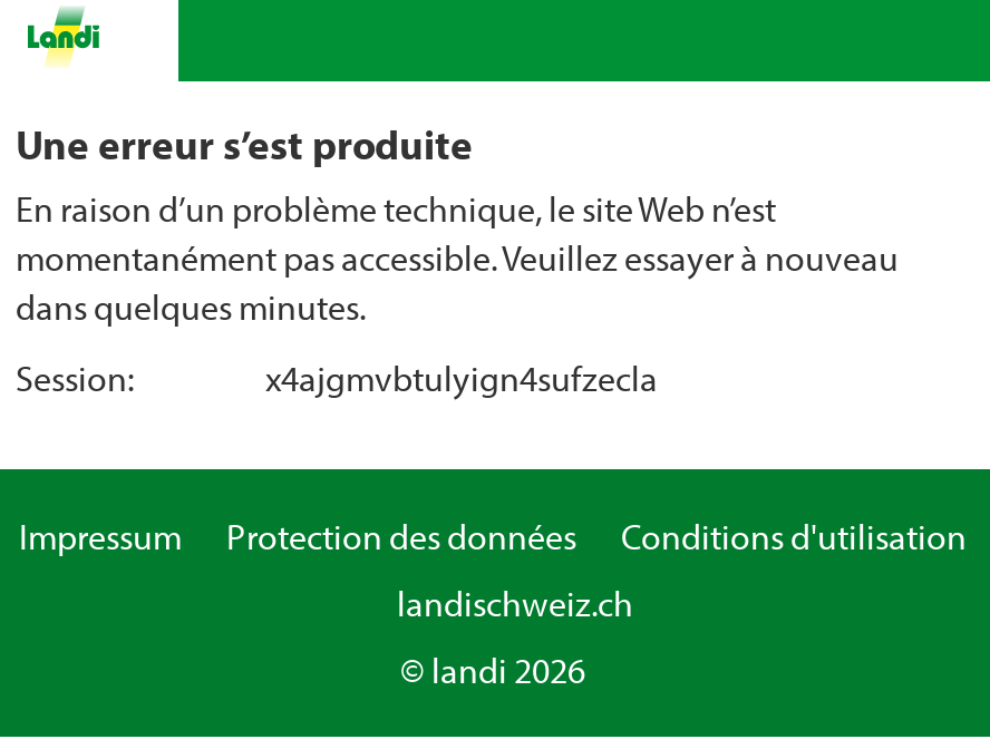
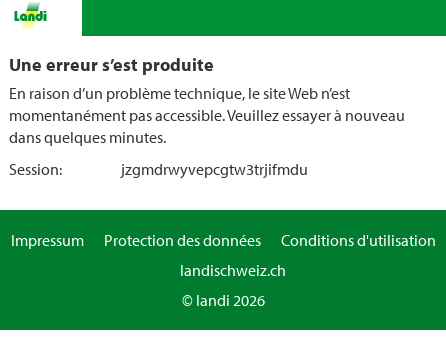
[265,356,658,400] x4ajgmvbtulyign4sufzecla -> [121,159,308,179] jzgmdrwyvepcgtw3trjifmdu

